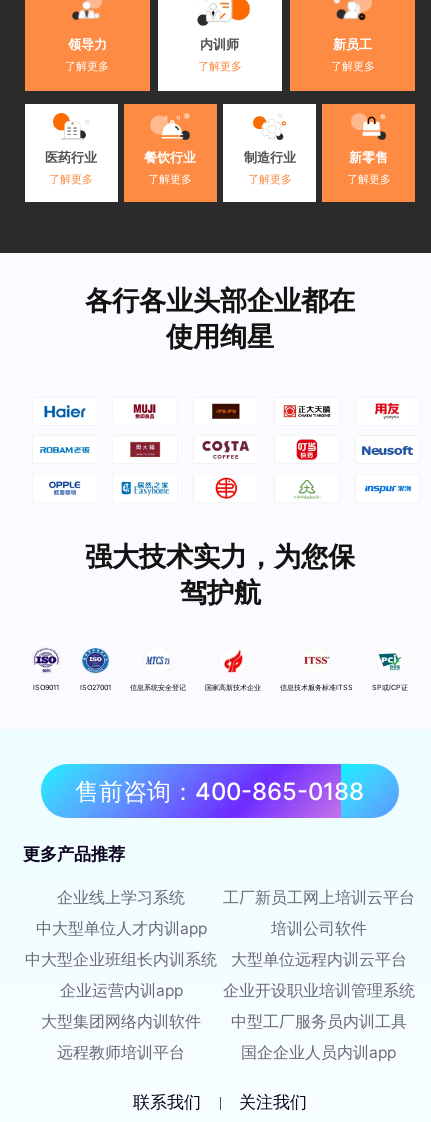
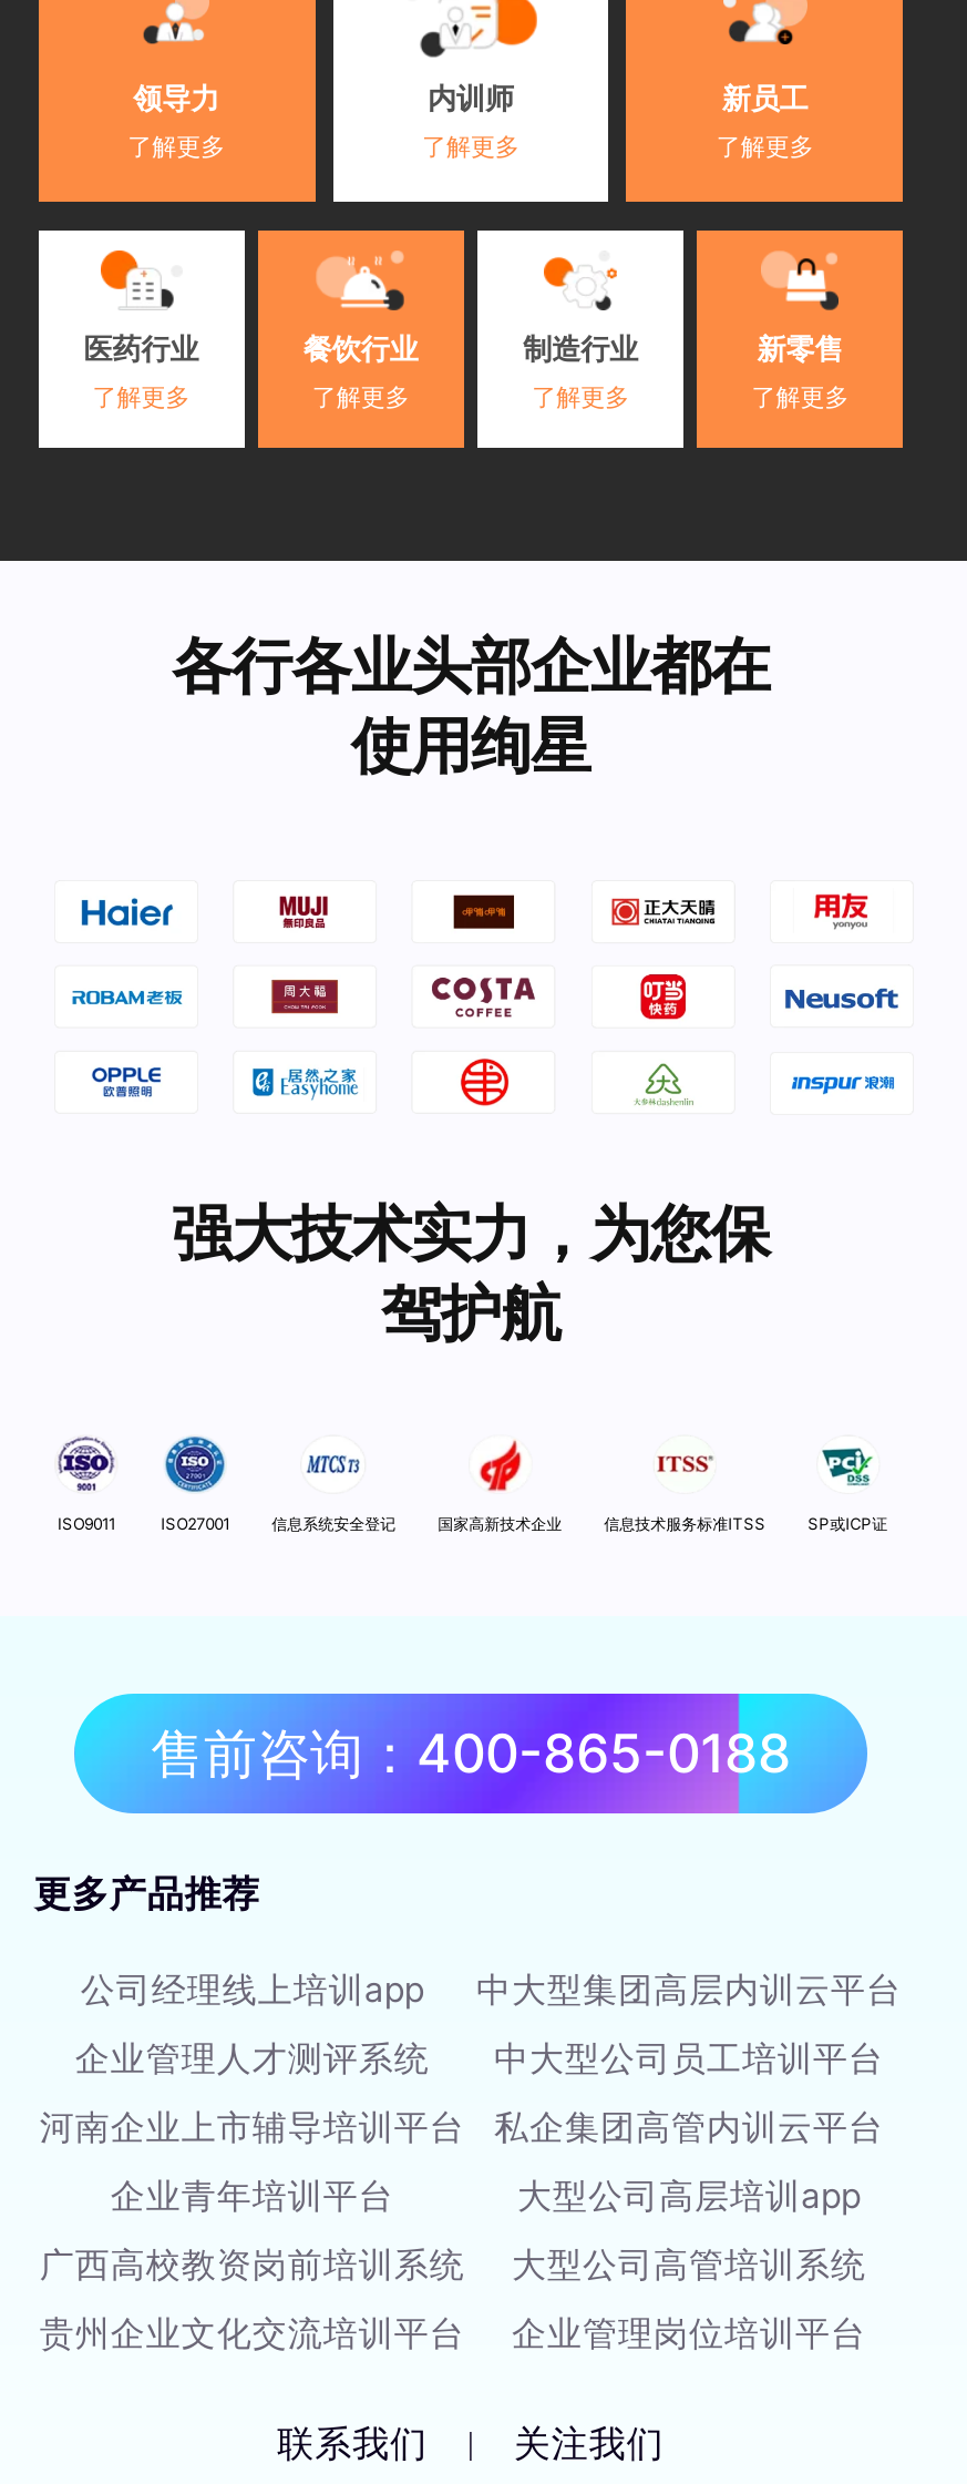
[57,888,414,907] 企业线上学习系统 | 工厂新员工网上培训云平台 -> [81,1968,902,2010] 公司经理线上培训app | 中大型集团高层内训云平台
[36,919,366,938] 中大型单位人才内训app | 培训公司软件 -> [75,2036,884,2079] 企业管理人才测评系统 | 中大型公司员工培训平台
[25,950,406,969] 中大型企业班组长内训系统 | 大型单位远程内训云平台 -> [40,2105,884,2147] 河南企业上市辅导培训平台 | 私企集团高管内训云平台
[60,981,414,1000] 企业运营内训app | 企业开设职业培训管理系统 -> [111,2174,861,2216] 企业青年培训平台 | 大型公司高层培训app
[41,1011,406,1030] 大型集团网络内训软件 | 中型工厂服务员内训工具 -> [40,2242,866,2284] 广西高校教资岗前培训系统 | 大型公司高管培训系统
[57,1042,396,1061] 远程教师培训平台 | 国企企业人员内训app -> [40,2311,866,2353] 贵州企业文化交流培训平台 | 企业管理岗位培训平台

